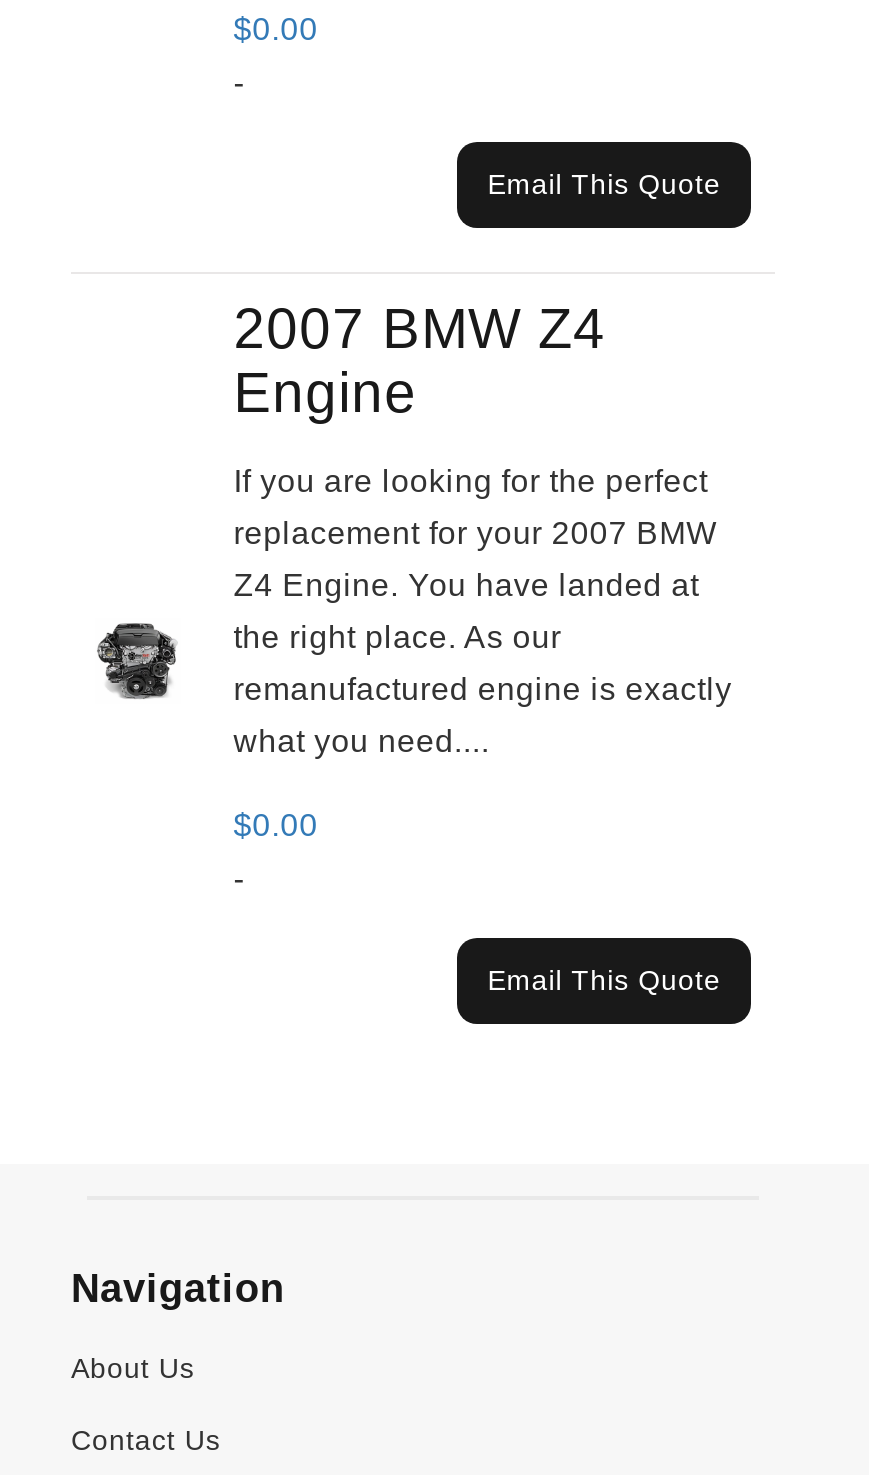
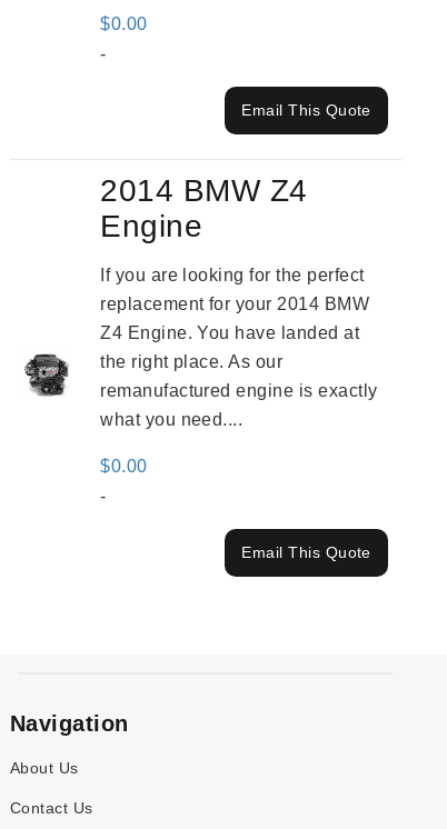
[233,298,606,360] 2007 BMW Z4 -> [100,173,307,208] 2014 BMW Z4
[233,516,717,550] replacement for your 2007 BMW -> [100,295,369,313] replacement for your 2014 BMW

